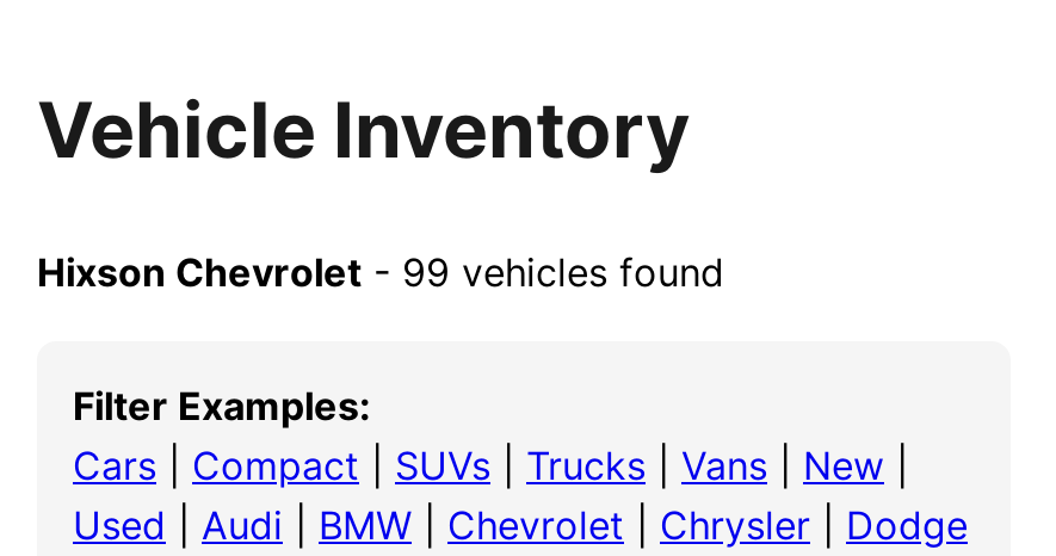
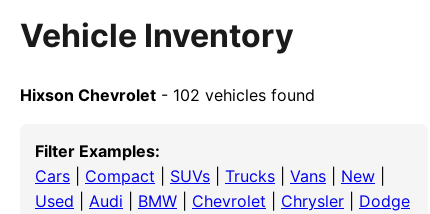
[37,248,724,296] Hixson Chevrolet - 99 vehicles found -> [20,85,315,105] Hixson Chevrolet - 102 vehicles found

